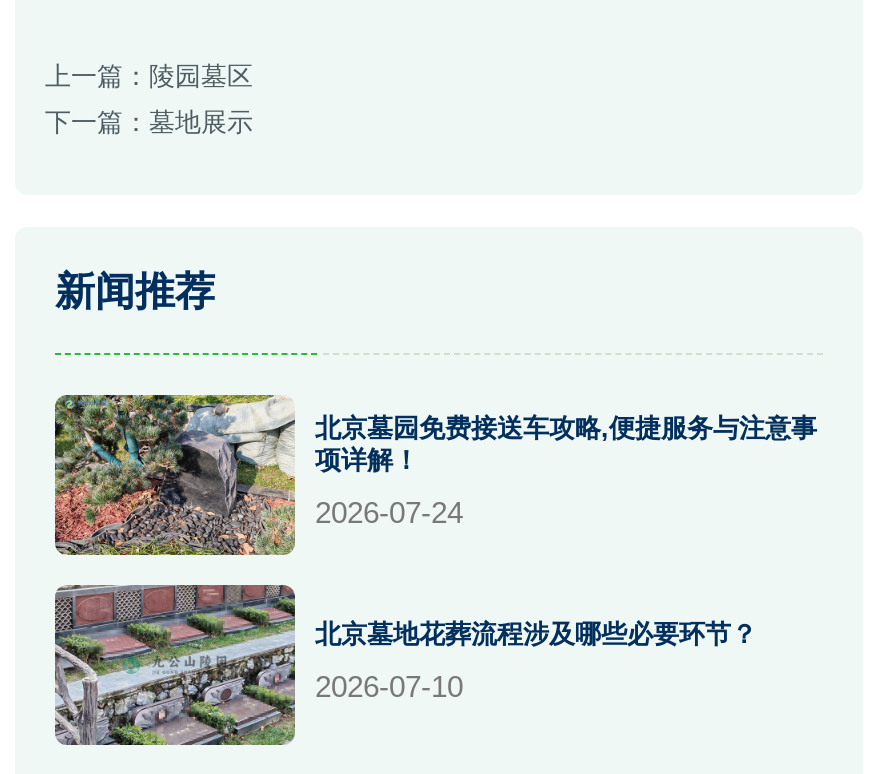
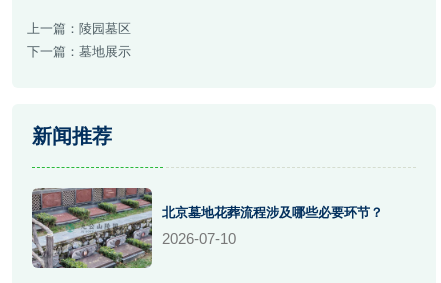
[53,393,817,557] [image] | 北京墓园免费接送车攻略,便捷服务与注意事 | 项详解！ | 2026-07-24 -> none

